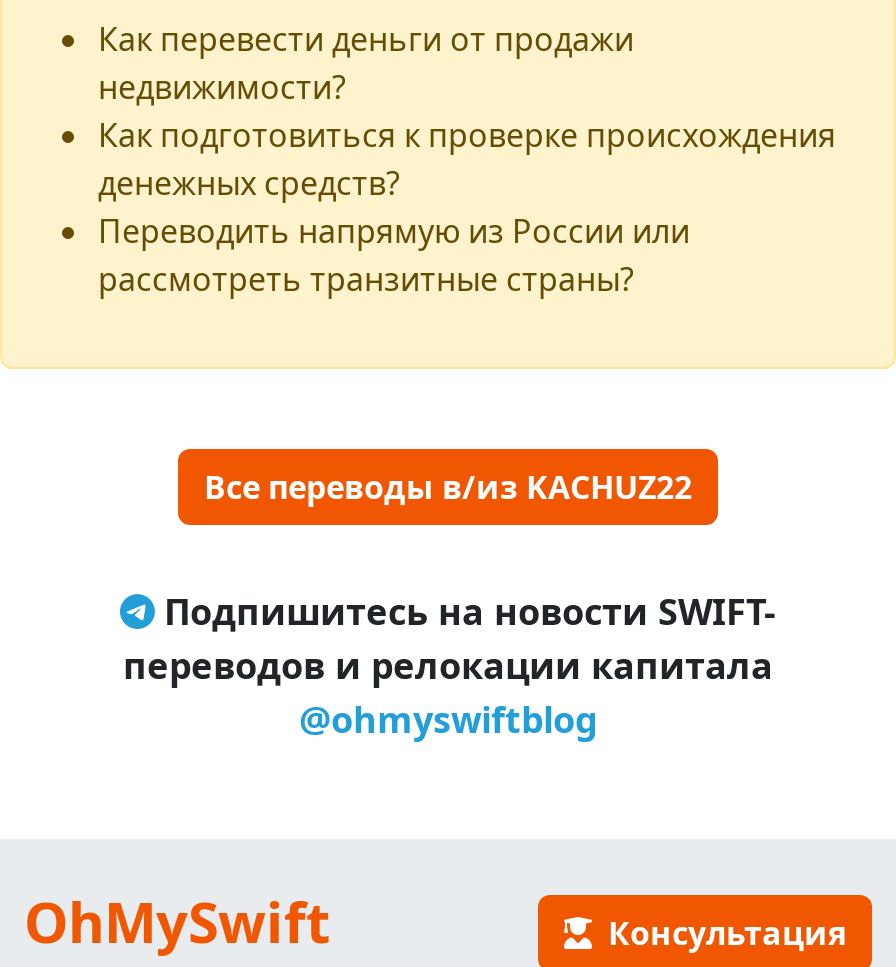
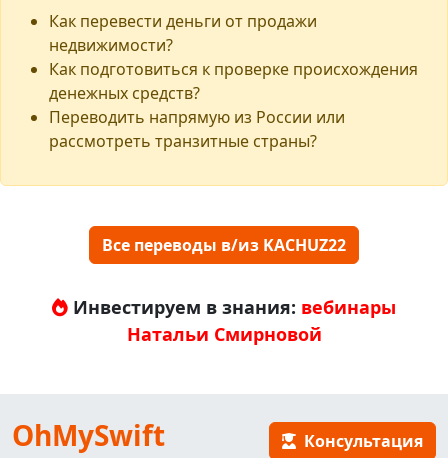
[123,587,776,743] Подпишитесь на новости SWIFT- | переводов и релокации капитала | @ohmyswiftblog -> [68,295,396,346] Инвестируем в знания: вебинары | Натальи Смирновой

